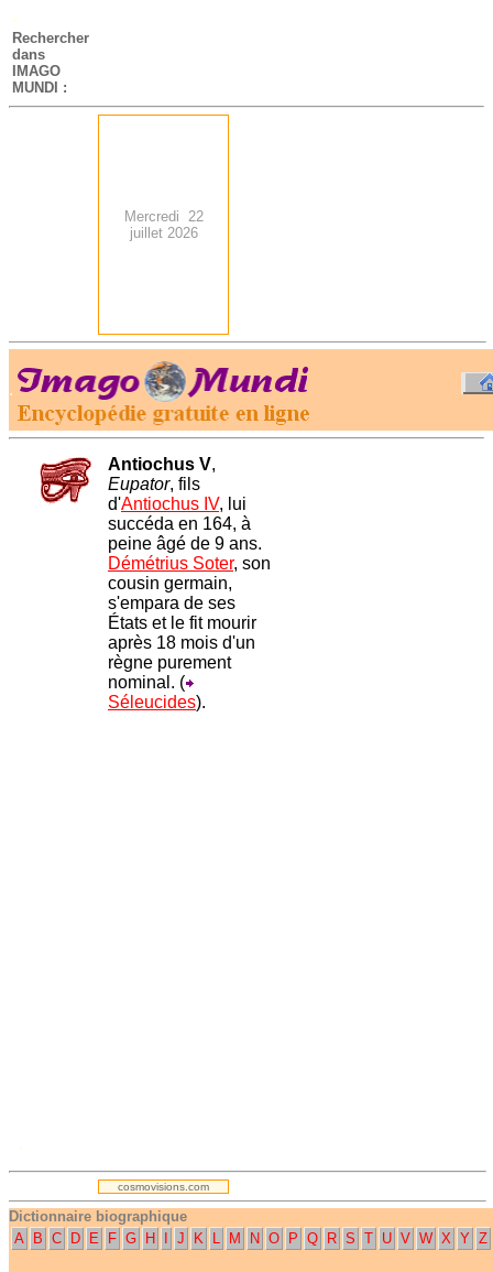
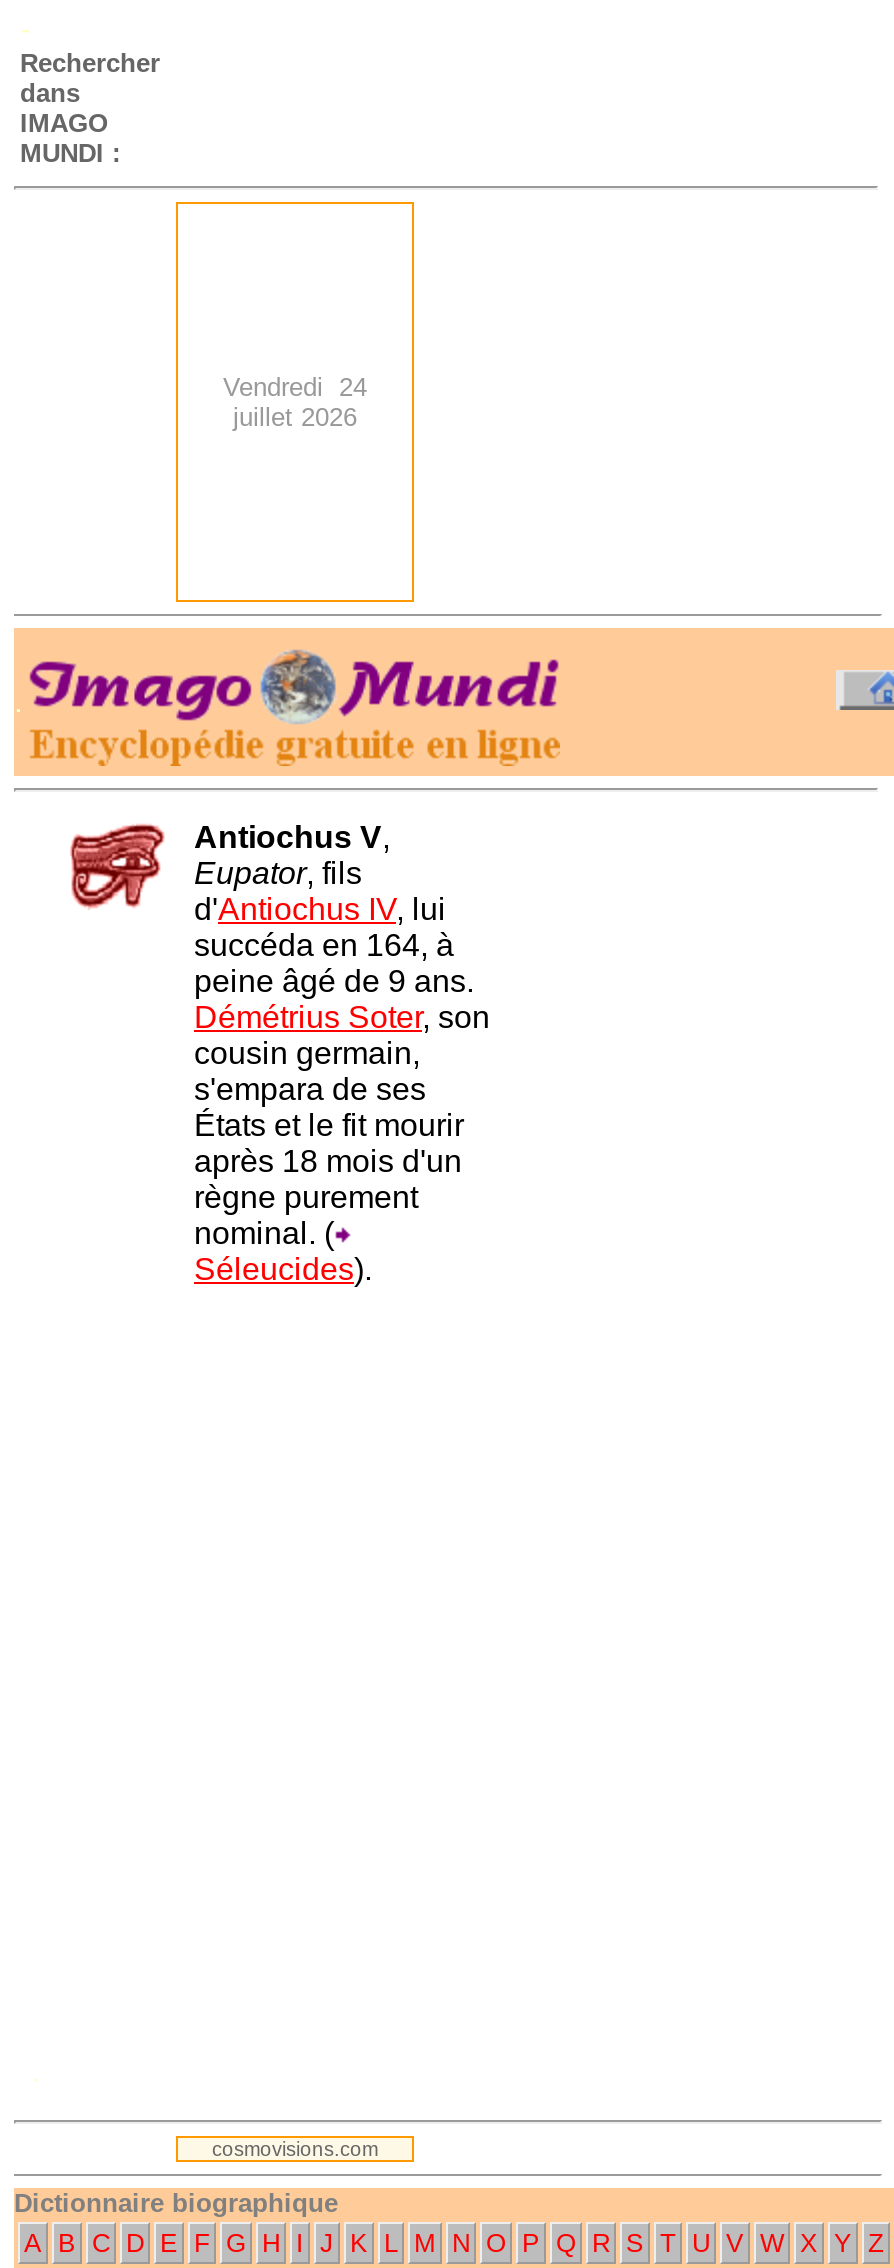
[124,208,203,225] Mercredi 22 -> [223,372,367,402] Vendredi 24

